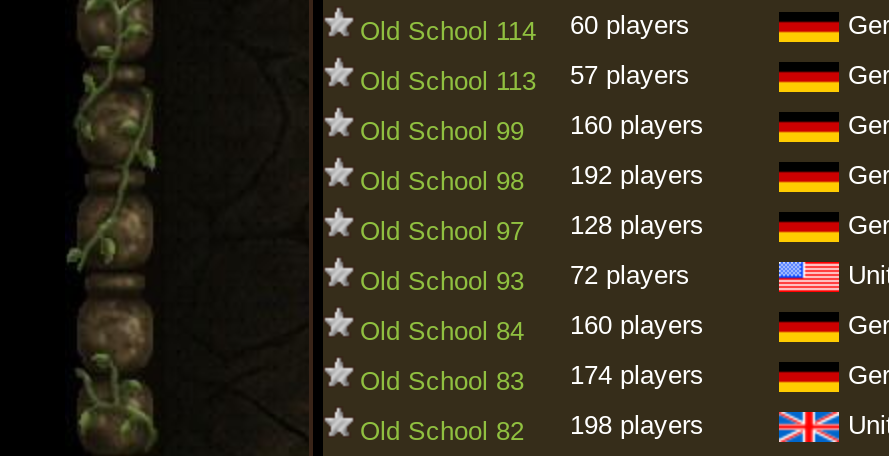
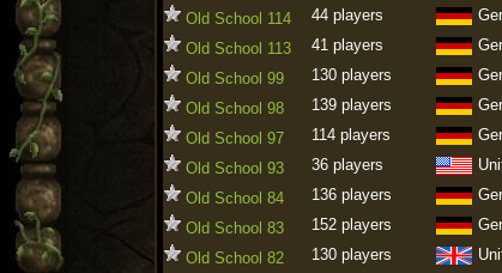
[360,10,690,46] Old School 114 60 players -> [185,6,383,28] Old School 114 44 players
[360,60,690,96] Old School 113 57 players -> [185,36,383,57] Old School 113 41 players
[360,110,704,146] Old School 99 160 players -> [185,66,391,87] Old School 99 130 players
[360,160,704,196] Old School 98 192 players -> [185,96,391,117] Old School 98 139 players
[360,210,704,246] Old School 97 128 players -> [185,126,390,147] Old School 97 114 players
[360,260,690,296] Old School 93 72 players -> [185,156,383,177] Old School 93 36 players
[360,310,704,346] Old School 84 160 players -> [185,186,391,207] Old School 84 136 players
[360,360,704,396] Old School 83 174 players -> [185,216,391,237] Old School 83 152 players
[360,410,704,446] Old School 82 198 players -> [185,245,391,267] Old School 82 130 players

